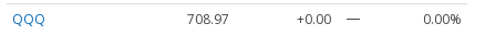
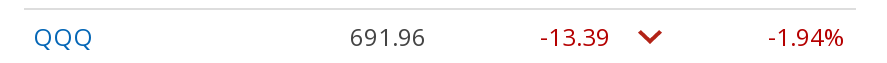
[187,10,229,28] 708.97 -> [350,20,426,54] 691.96
[297,10,331,28] +0.00 -> [540,20,610,54] -13.39
[423,10,462,28] 0.00% -> [768,20,846,54] -1.94%

